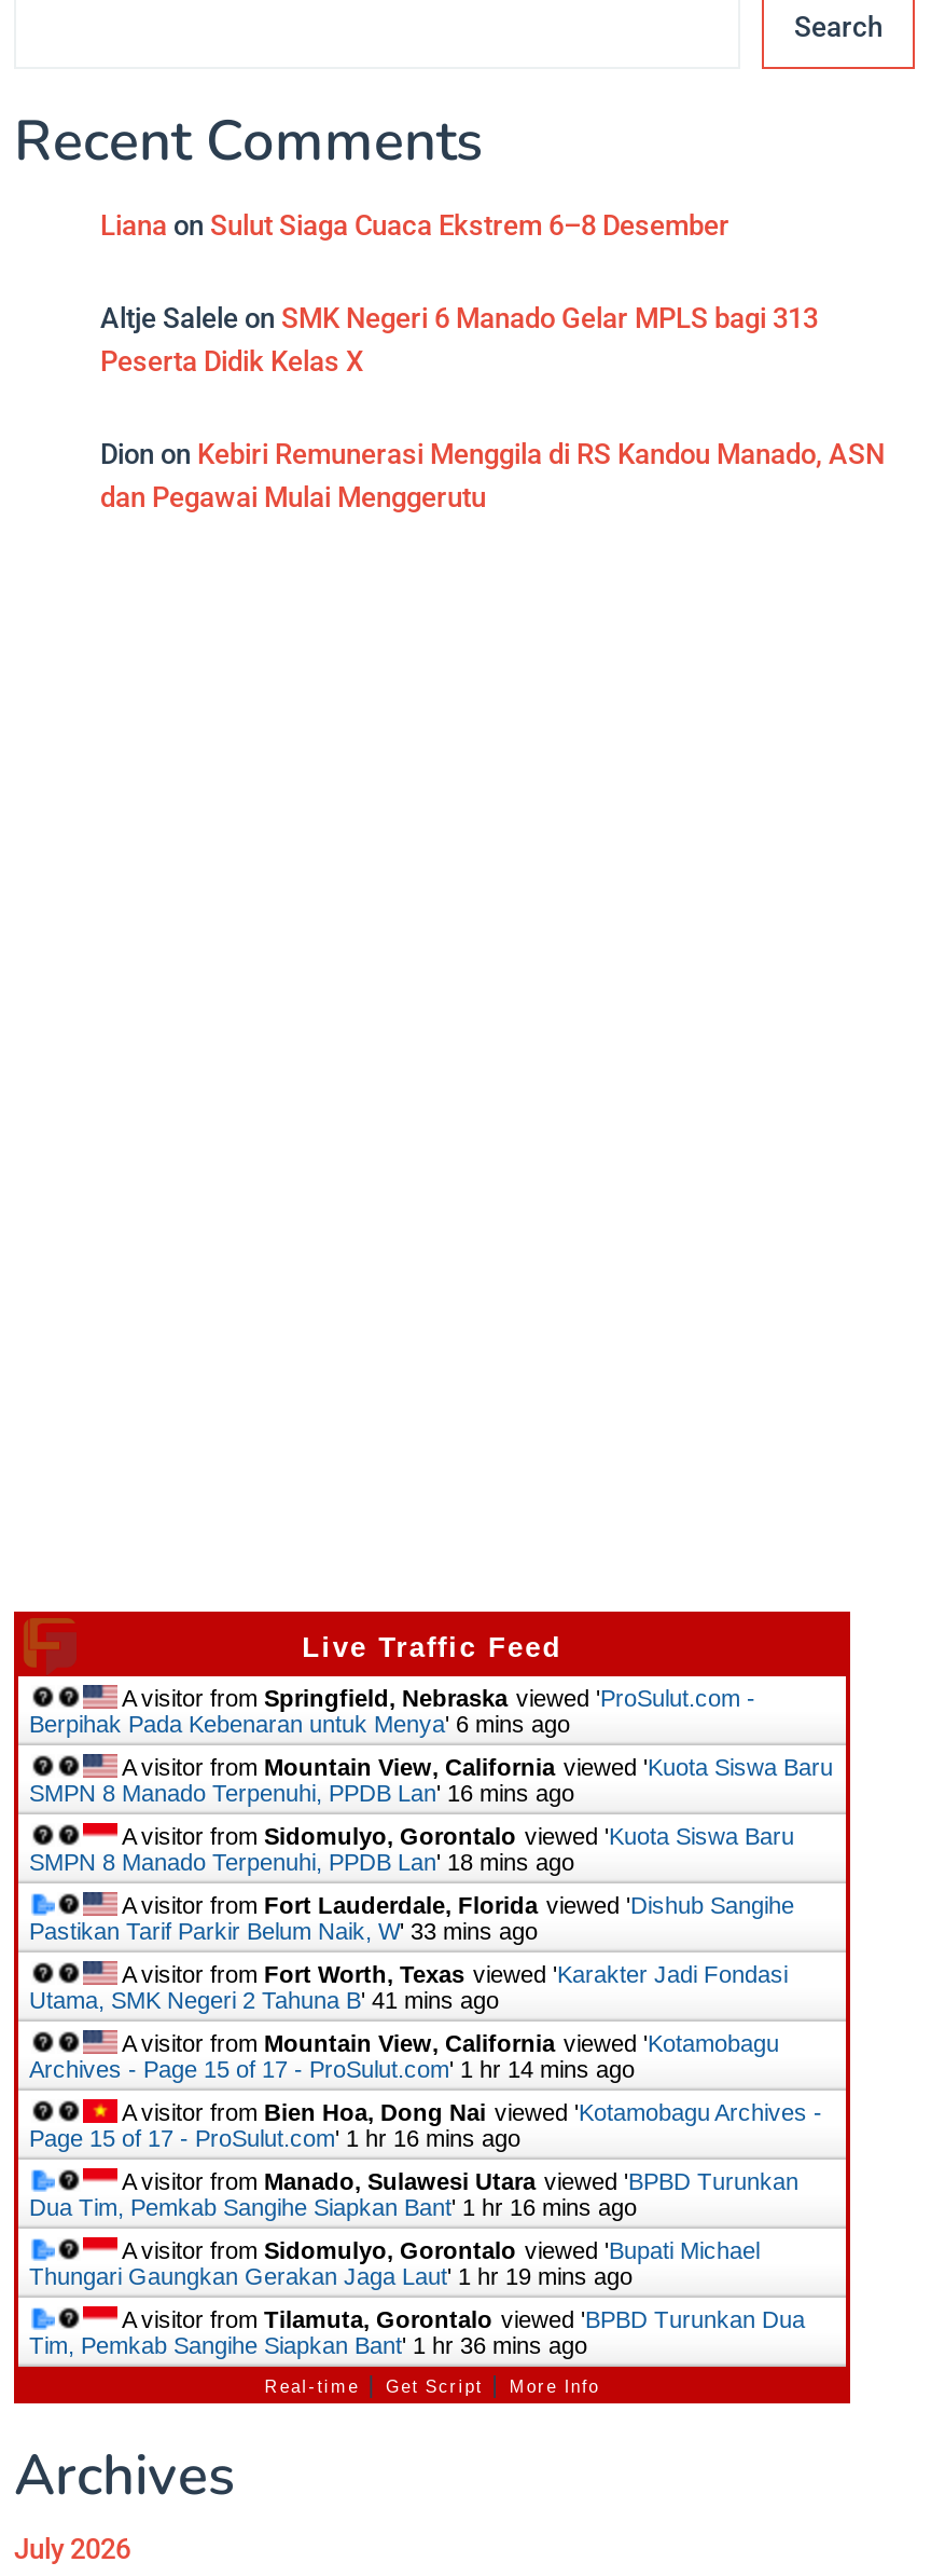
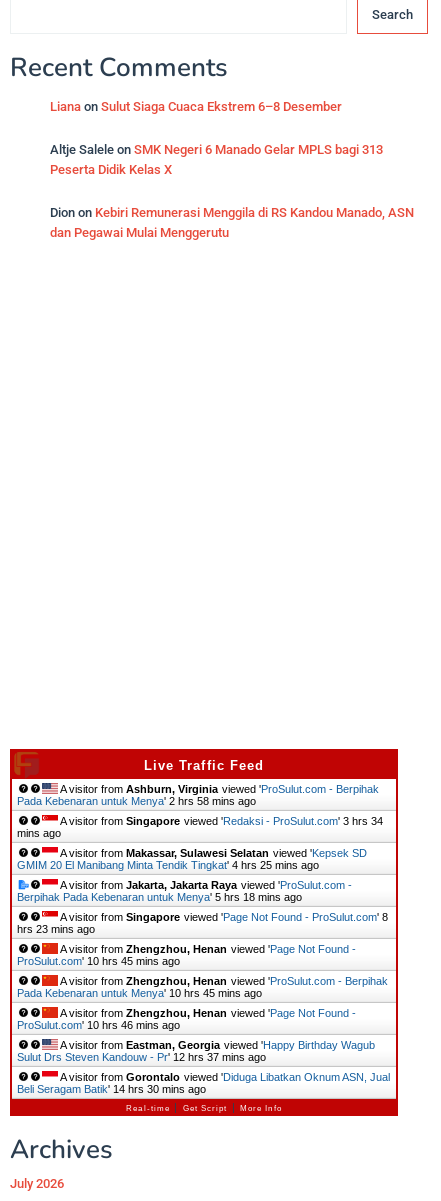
[29,1684,755,1736] A visitor from Springfield, Nebraska viewed ' ProSulut.com - | Berpihak Pada Kebenaran untuk Menya ' 6 mins ago -> [17,783,379,807] A visitor from Ashburn, Virginia viewed ' ProSulut.com - Berpihak | Pada Kebenaran untuk Menya ' 2 hrs 58 mins ago
[29,1753,833,1805] A visitor from Mountain View, California viewed ' Kuota Siswa Baru | SMPN 8 Manado Terpenuhi, PPDB Lan ' 16 mins ago -> [17,815,383,839] A visitor from Singapore viewed ' Redaksi - ProSulut.com ' 3 hrs 34 | mins ago
[29,1822,794,1874] A visitor from Sidomulyo, Gorontalo viewed ' Kuota Siswa Baru | SMPN 8 Manado Terpenuhi, PPDB Lan ' 18 mins ago -> [17,847,367,871] A visitor from Makassar, Sulawesi Selatan viewed ' Kepsek SD | GMIM 20 El Manibang Minta Tendik Tingkat ' 4 hrs 25 mins ago
[29,1891,794,1943] A visitor from Fort Lauderdale, Florida viewed ' Dishub Sangihe | Pastikan Tarif Parkir Belum Naik, W ' 33 mins ago -> [17,879,352,903] A visitor from Jakarta, Jakarta Raya viewed ' ProSulut.com - | Berpihak Pada Kebenaran untuk Menya ' 5 hrs 18 mins ago
[29,1960,788,2012] A visitor from Fort Worth, Texas viewed ' Karakter Jadi Fondasi | Utama, SMK Negeri 2 Tahuna B ' 41 mins ago -> [17,911,388,935] A visitor from Singapore viewed ' Page Not Found - ProSulut.com ' 8 | hrs 23 mins ago
[29,2029,779,2081] A visitor from Mountain View, California viewed ' Kotamobagu | Archives - Page 15 of 17 - ProSulut.com ' 1 hr 14 mins ago -> [17,943,356,967] A visitor from Zhengzhou, Henan viewed ' Page Not Found - | ProSulut.com ' 10 hrs 45 mins ago
[29,2098,822,2150] A visitor from Bien Hoa, Dong Nai viewed ' Kotamobagu Archives - | Page 15 of 17 - ProSulut.com ' 1 hr 16 mins ago -> [17,975,388,999] A visitor from Zhengzhou, Henan viewed ' ProSulut.com - Berpihak | Pada Kebenaran untuk Menya ' 10 hrs 45 mins ago
[29,2167,798,2219] A visitor from Manado, Sulawesi Utara viewed ' BPBD Turunkan | Dua Tim, Pemkab Sangihe Siapkan Bant ' 1 hr 16 mins ago -> [17,1007,356,1031] A visitor from Zhengzhou, Henan viewed ' Page Not Found - | ProSulut.com ' 10 hrs 46 mins ago
[29,2236,760,2288] A visitor from Sidomulyo, Gorontalo viewed ' Bupati Michael | Thungari Gaungkan Gerakan Jaga Laut ' 1 hr 19 mins ago -> [17,1039,375,1063] A visitor from Eastman, Georgia viewed ' Happy Birthday Wagub | Sulut Drs Steven Kandouw - Pr ' 12 hrs 37 mins ago
[29,2305,805,2357] A visitor from Tilamuta, Gorontalo viewed ' BPBD Turunkan Dua | Tim, Pemkab Sangihe Siapkan Bant ' 1 hr 36 mins ago -> [17,1071,390,1095] A visitor from Gorontalo viewed ' Diduga Libatkan Oknum ASN, Jual | Beli Seragam Batik ' 14 hrs 30 mins ago

